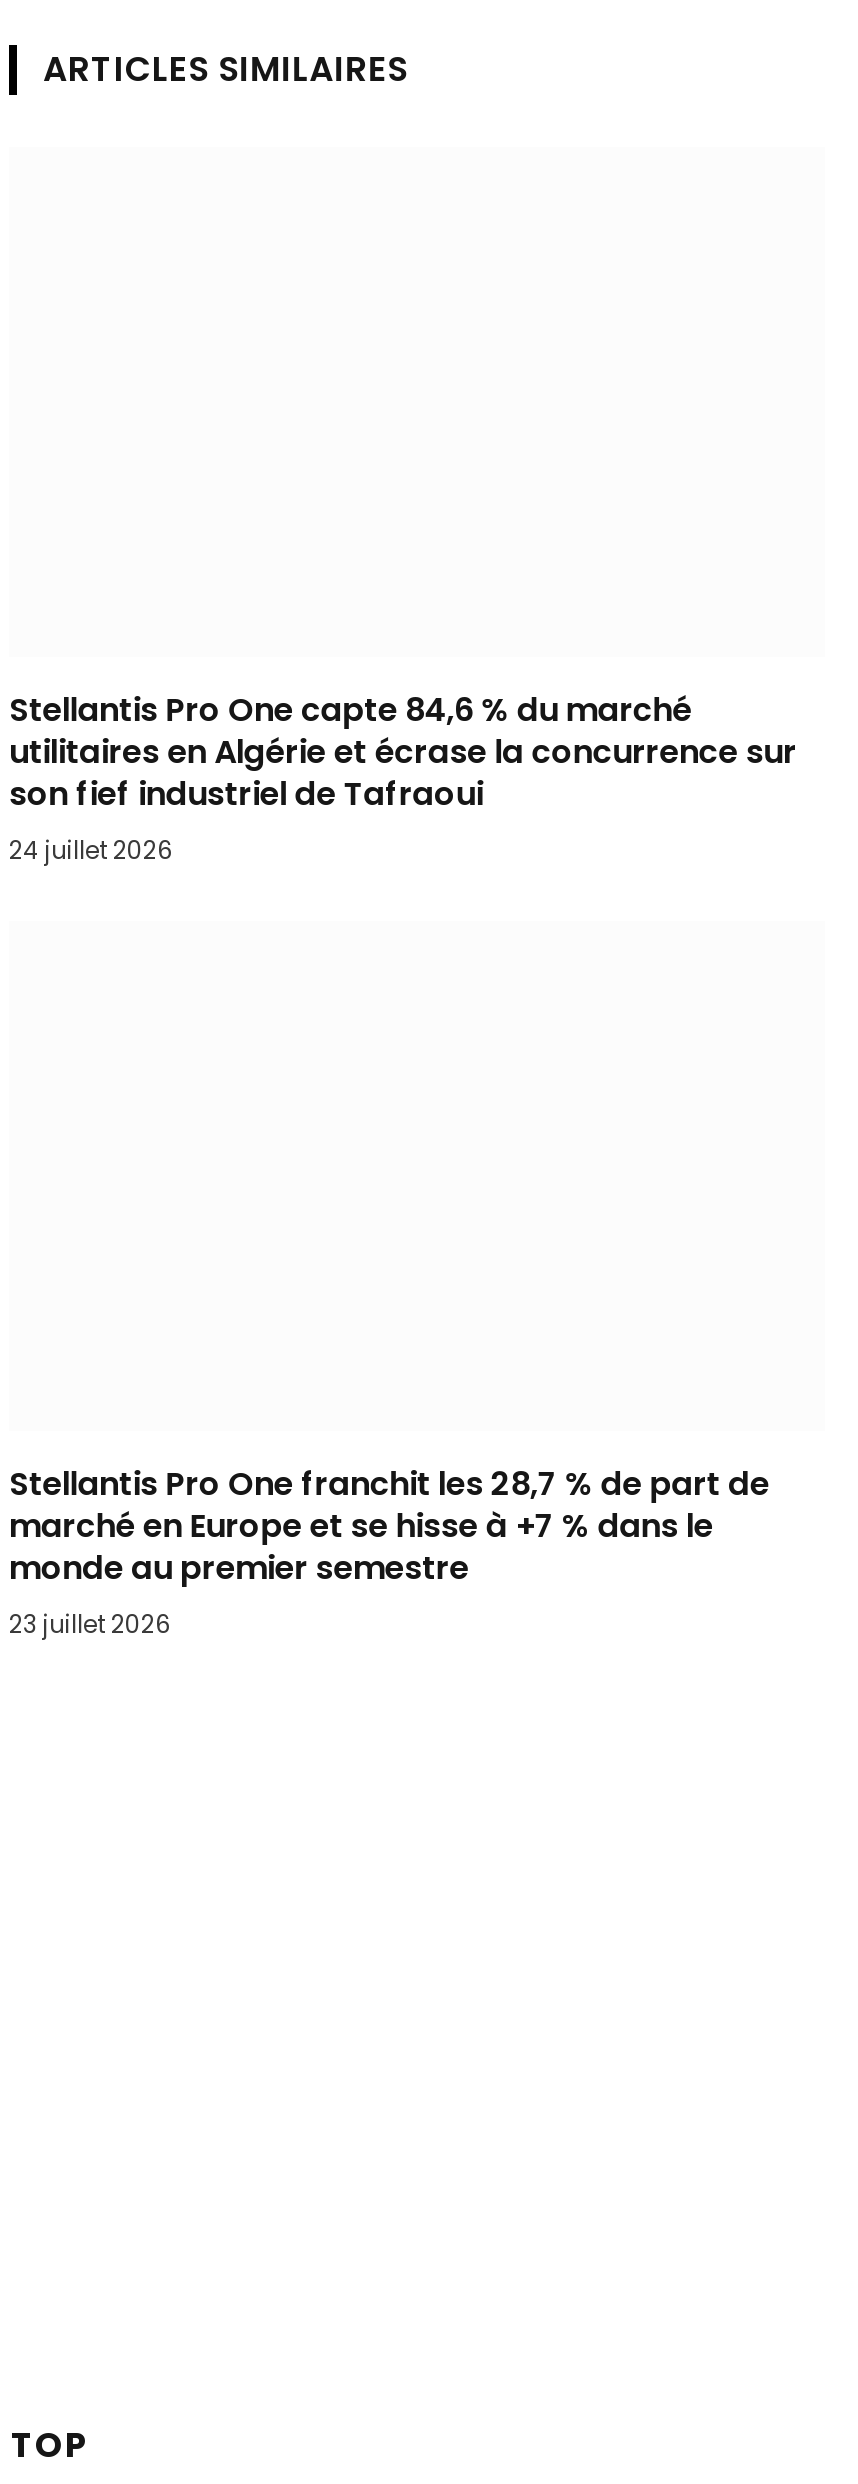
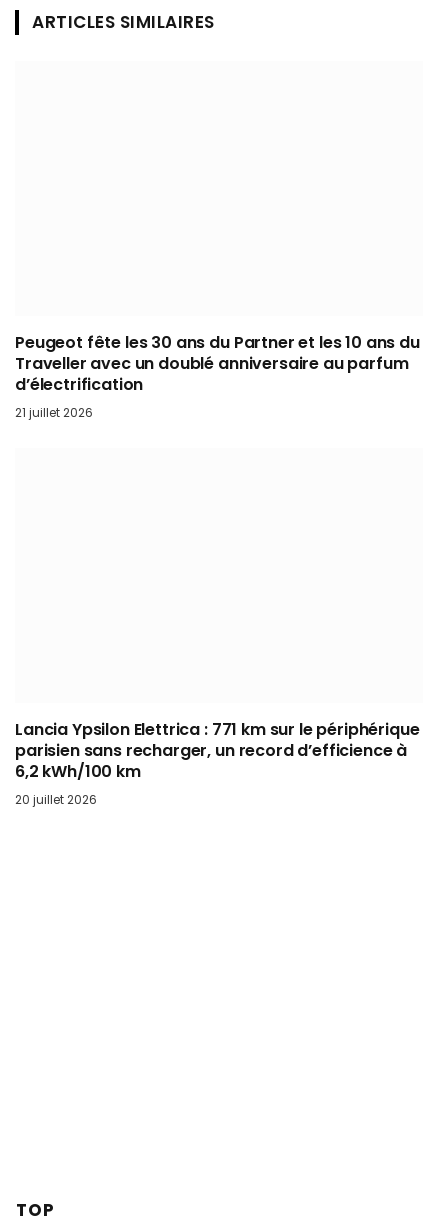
[9,687,797,867] Stellantis Pro One capte 84,6 % du marché | utilitaires en Algérie et écrase la concurrence sur | son fief industriel de Tafraoui | 24 juillet 2026 -> [15,331,420,421] Peugeot fête les 30 ans du Partner et les 10 ans du | Traveller avec un doublé anniversaire au parfum | d’électrification | 21 juillet 2026
[9,1461,769,1641] Stellantis Pro One franchit les 28,7 % de part de | marché en Europe et se hisse à +7 % dans le | monde au premier semestre | 23 juillet 2026 -> [15,718,419,808] Lancia Ypsilon Elettrica : 771 km sur le périphérique | parisien sans recharger, un record d’efficience à | 6,2 kWh/100 km | 20 juillet 2026

